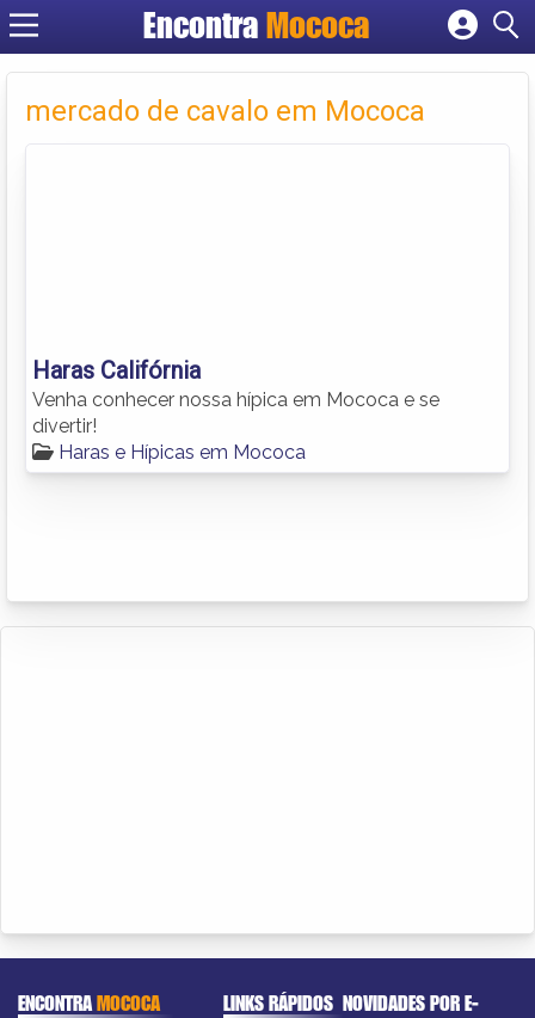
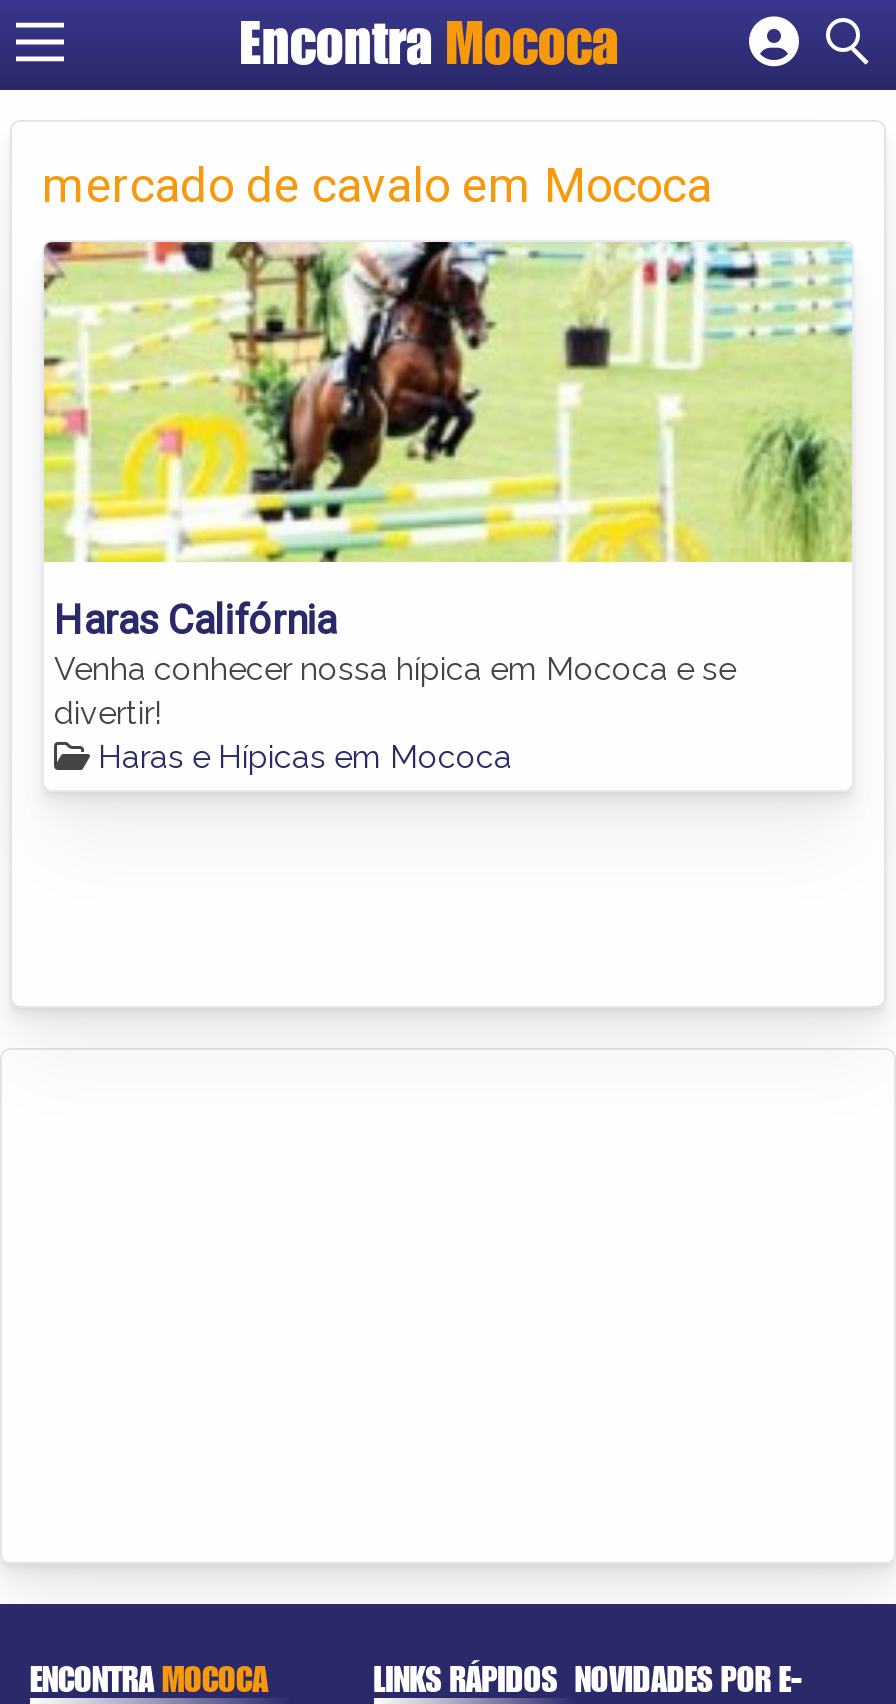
none -> [42,240,854,564] [image]

